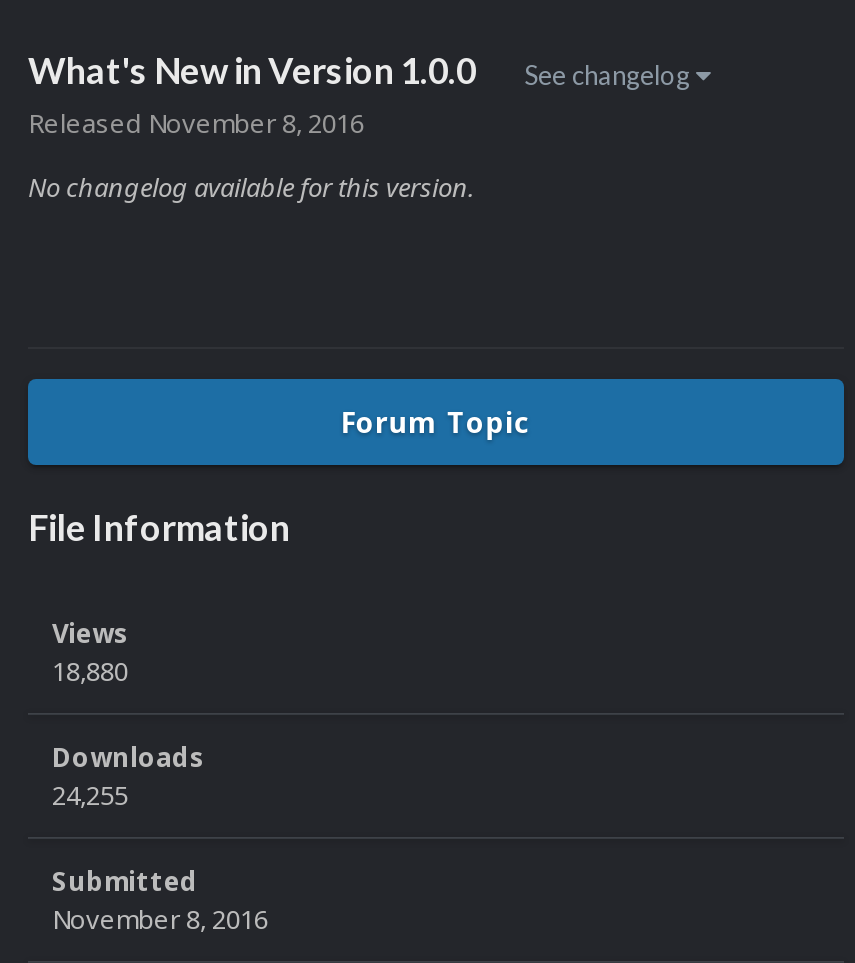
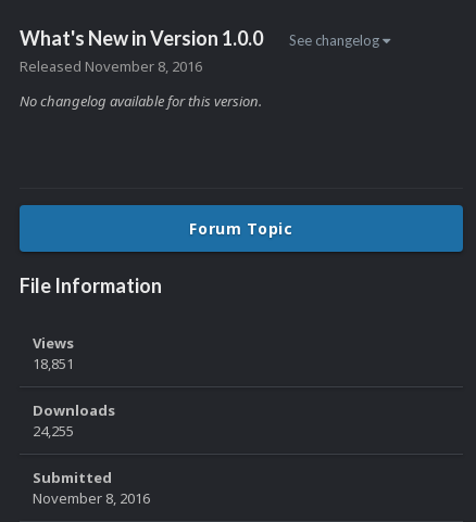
[52,654,128,690] 18,880 -> [33,354,74,374] 18,851

